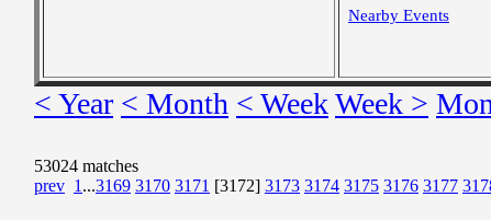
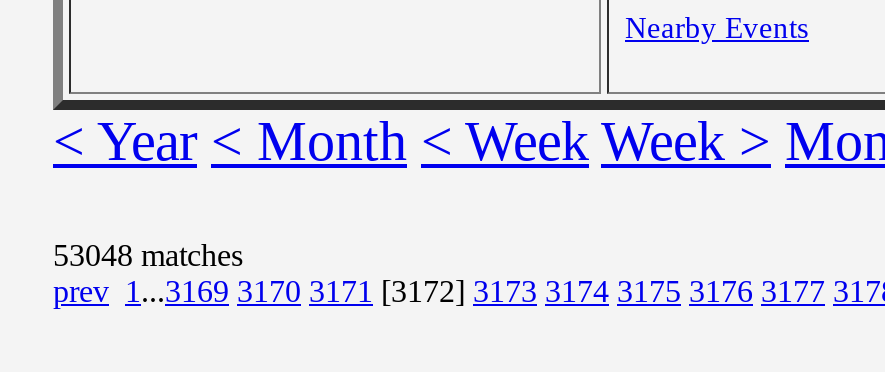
[34,157,138,175] 53024 matches -> [53,238,243,272] 53048 matches

